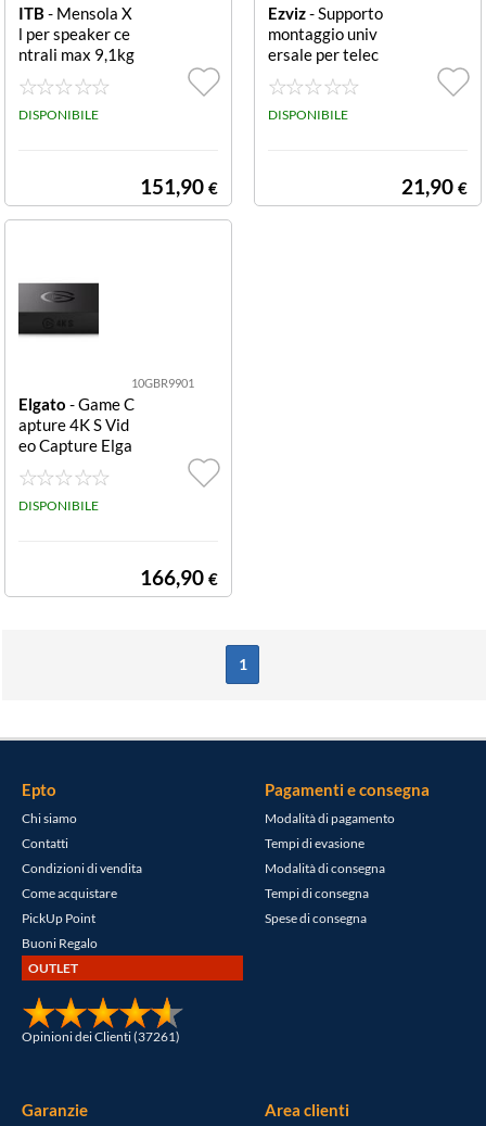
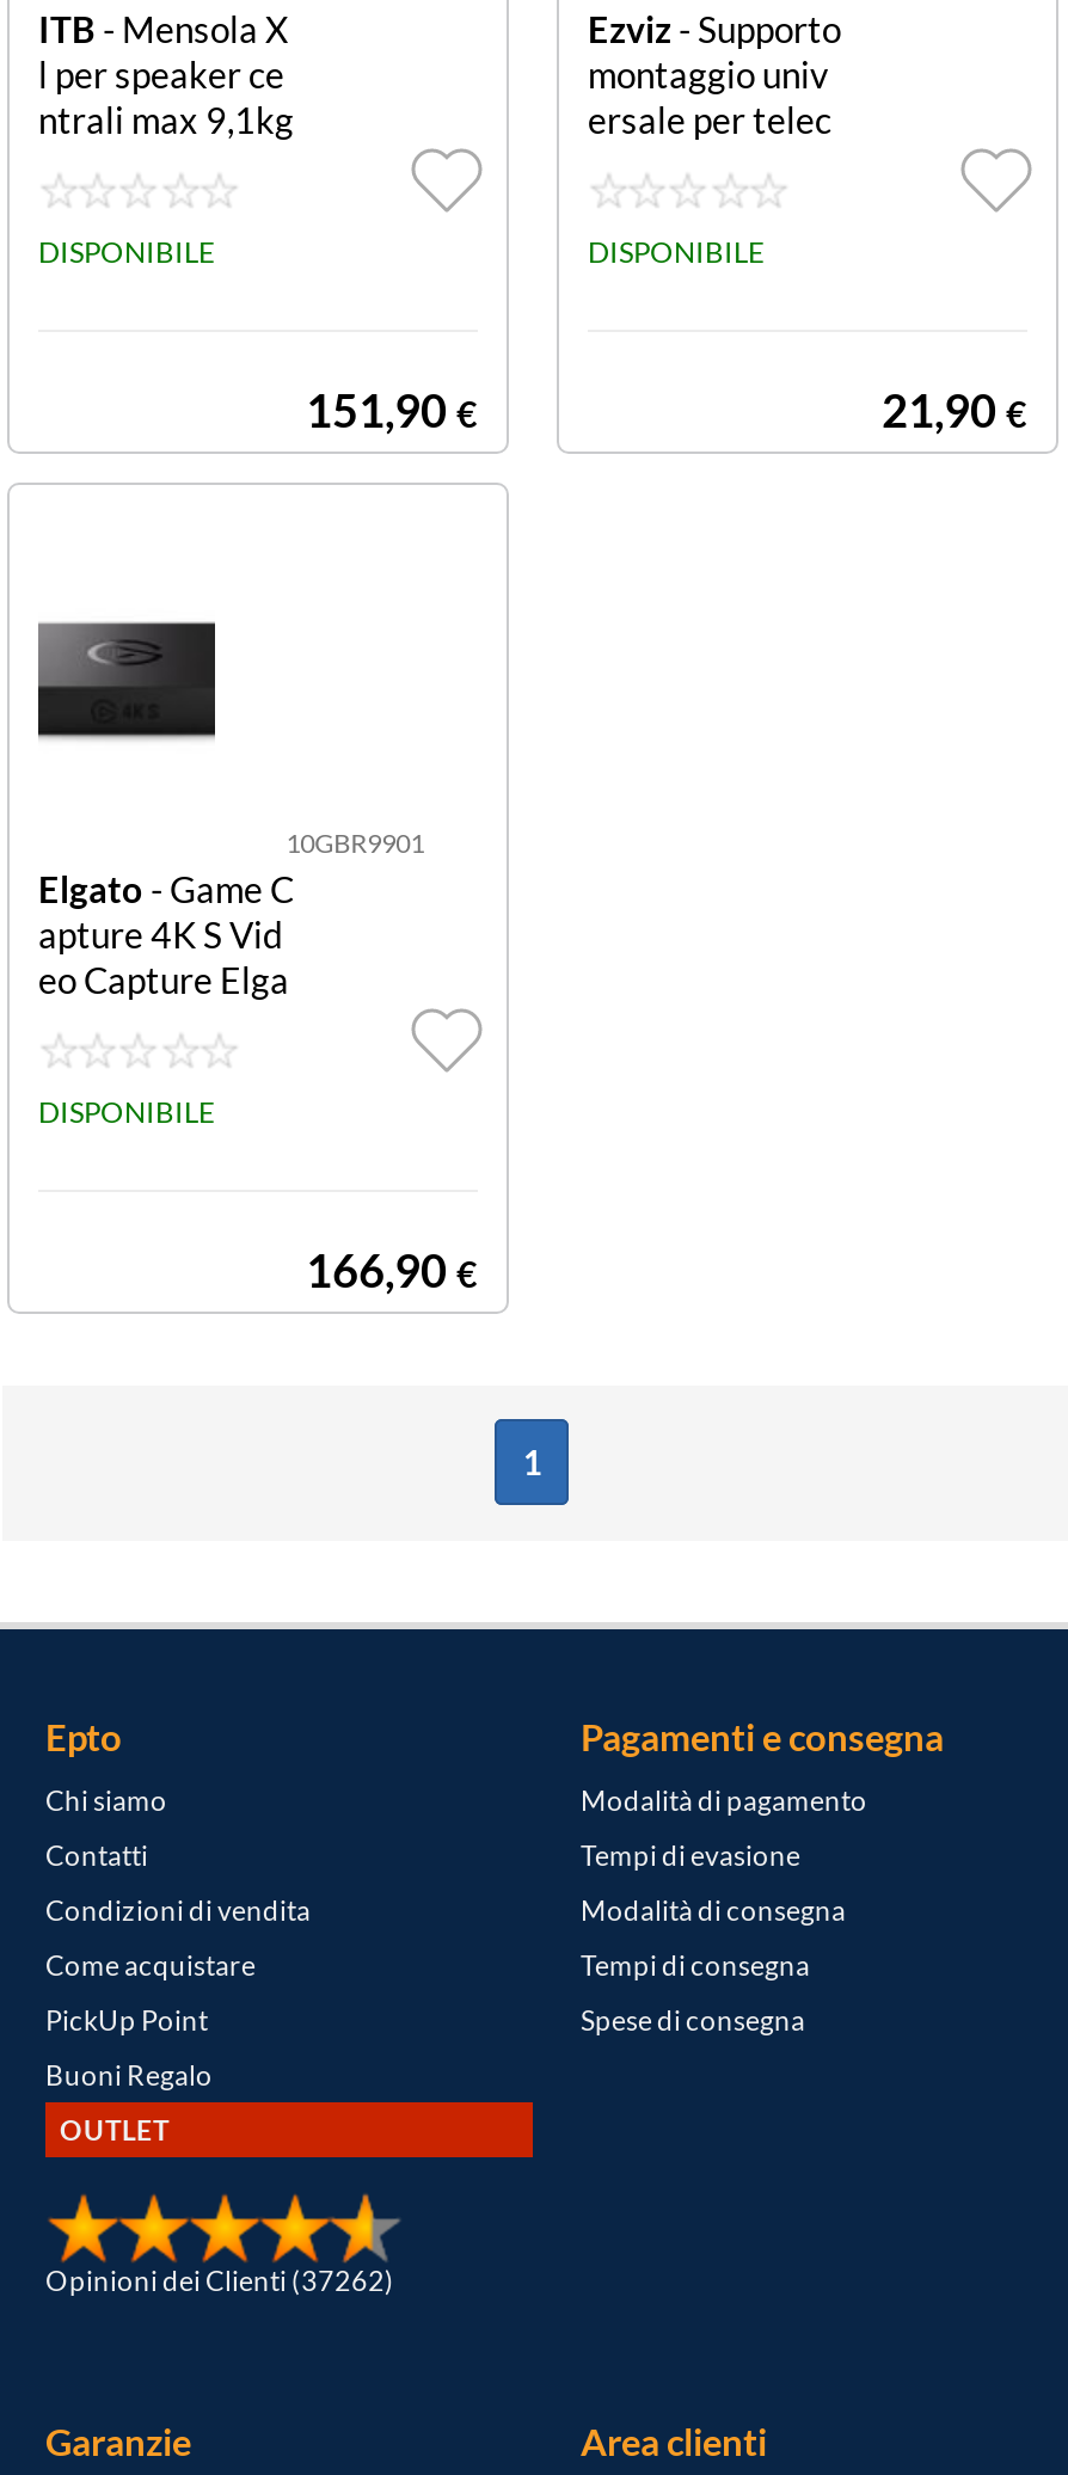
[22,1029,180,1043] Opinioni dei Clienti (37261) -> [45,2265,394,2296] Opinioni dei Clienti (37262)

